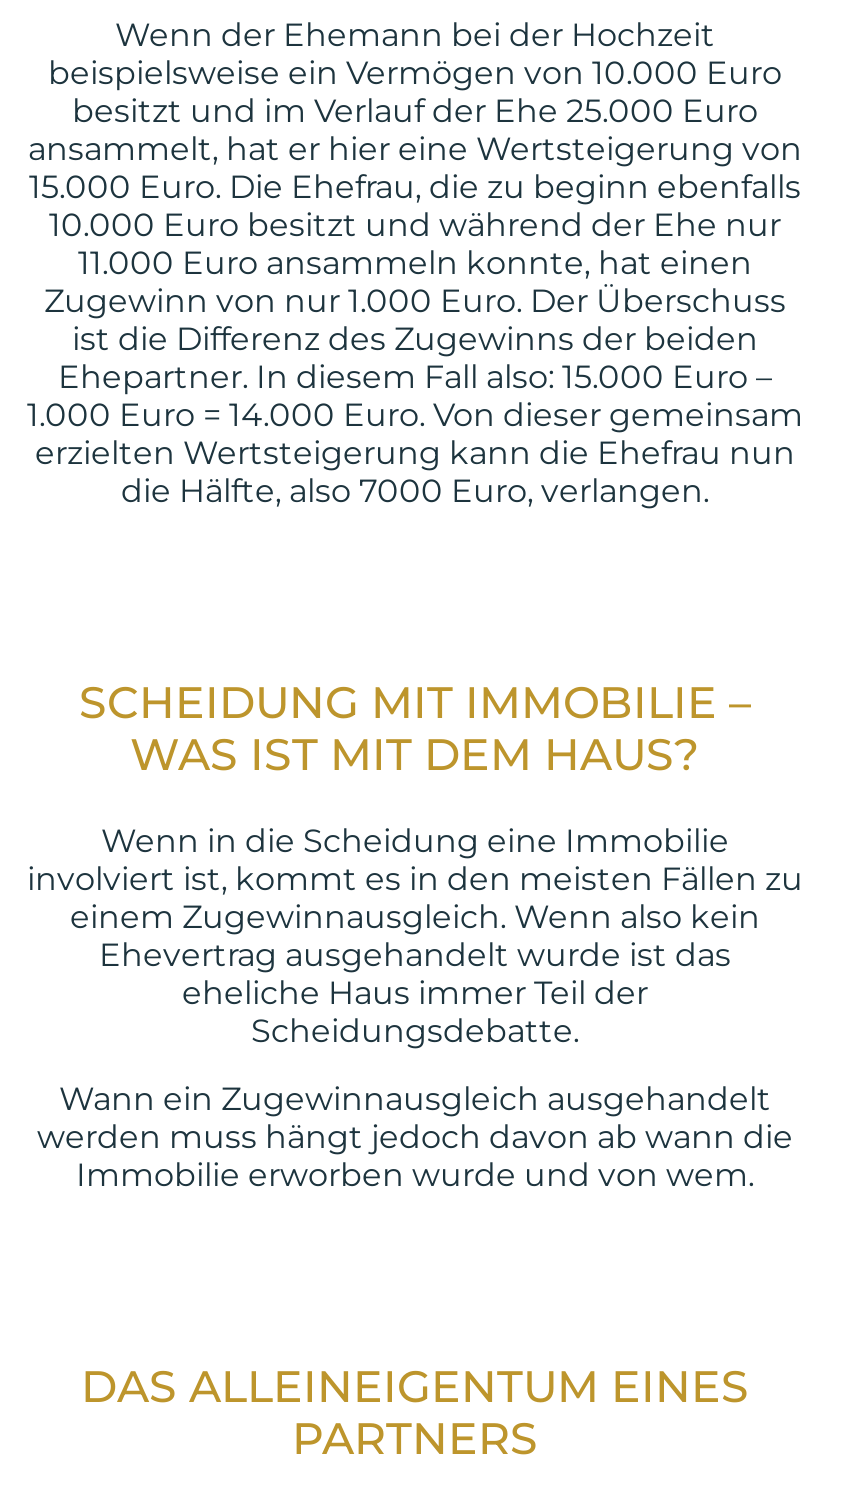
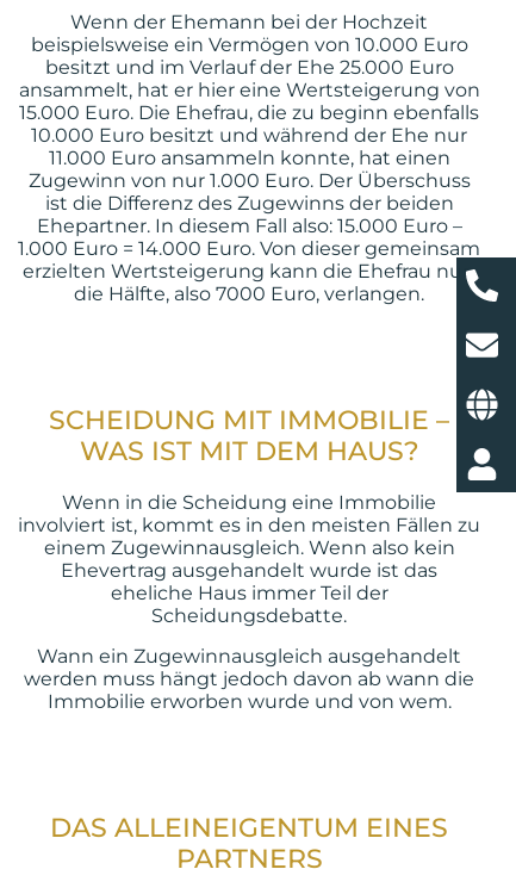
none -> [455,256,512,493] [image]

